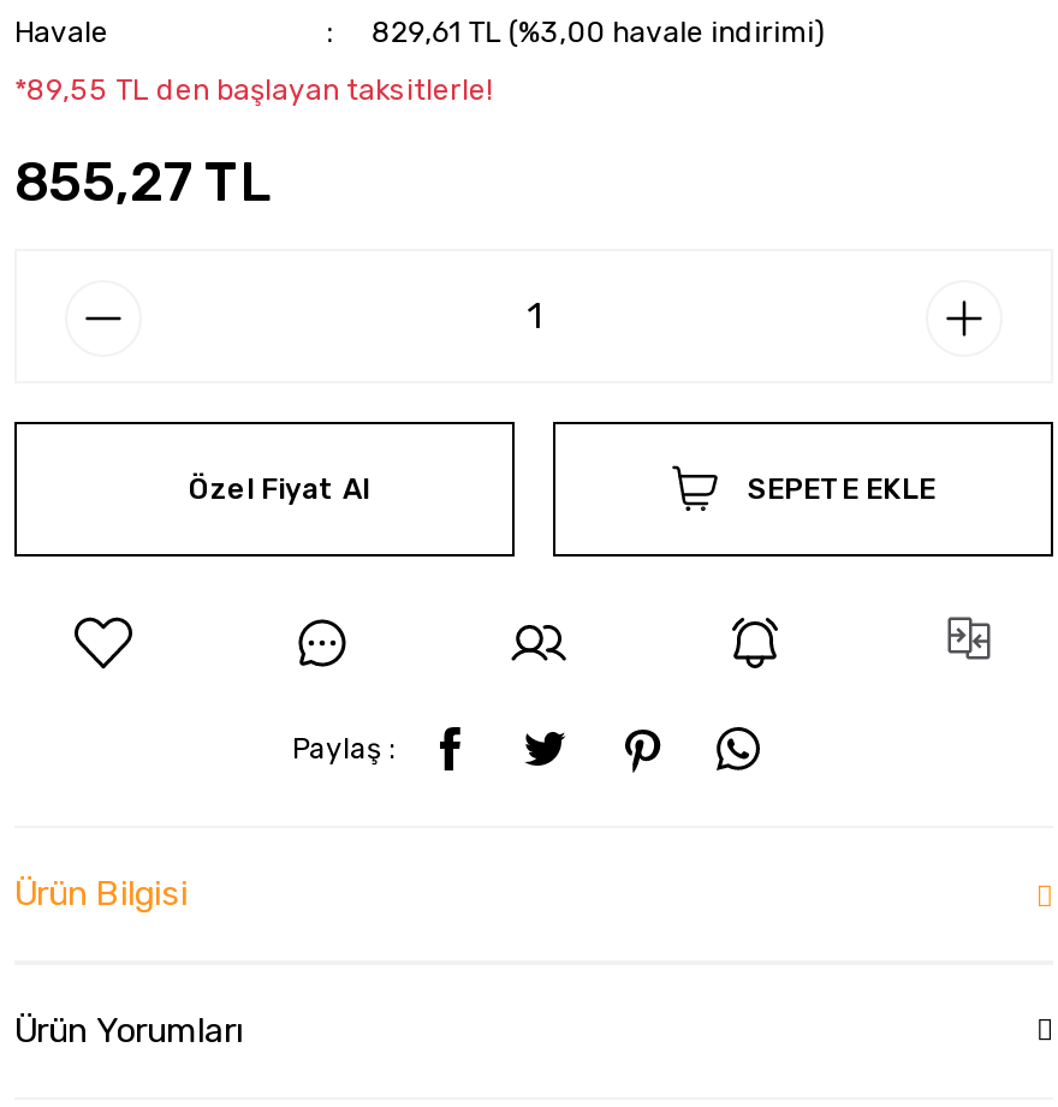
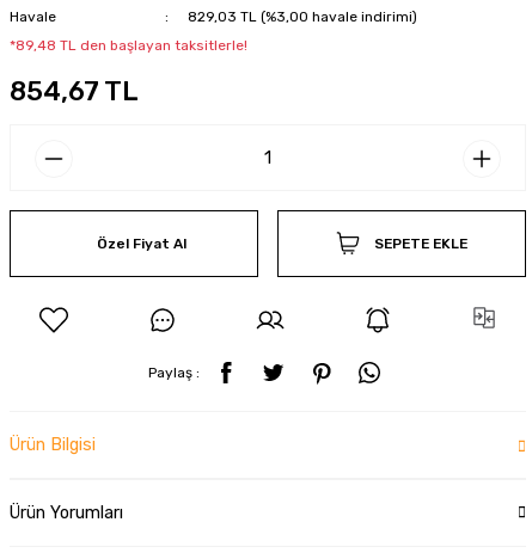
[372,16,824,49] 829,61 TL (%3,00 havale indirimi) -> [187,8,417,25] 829,03 TL (%3,00 havale indirimi)
[14,73,493,107] *89,55 TL den başlayan taksitlerle! -> [10,37,247,54] *89,48 TL den başlayan taksitlerle!
[14,150,274,215] 855,27 TL -> [10,75,139,107] 854,67 TL

